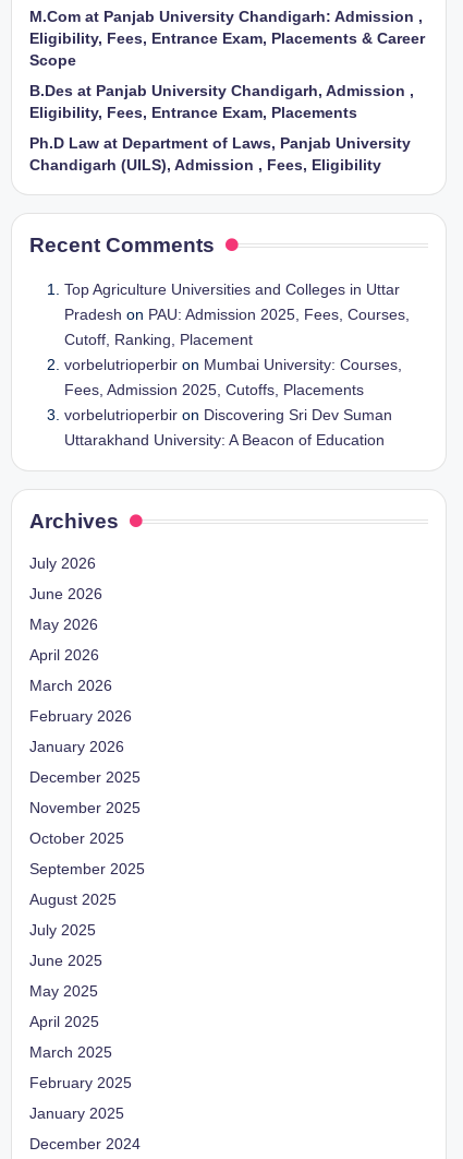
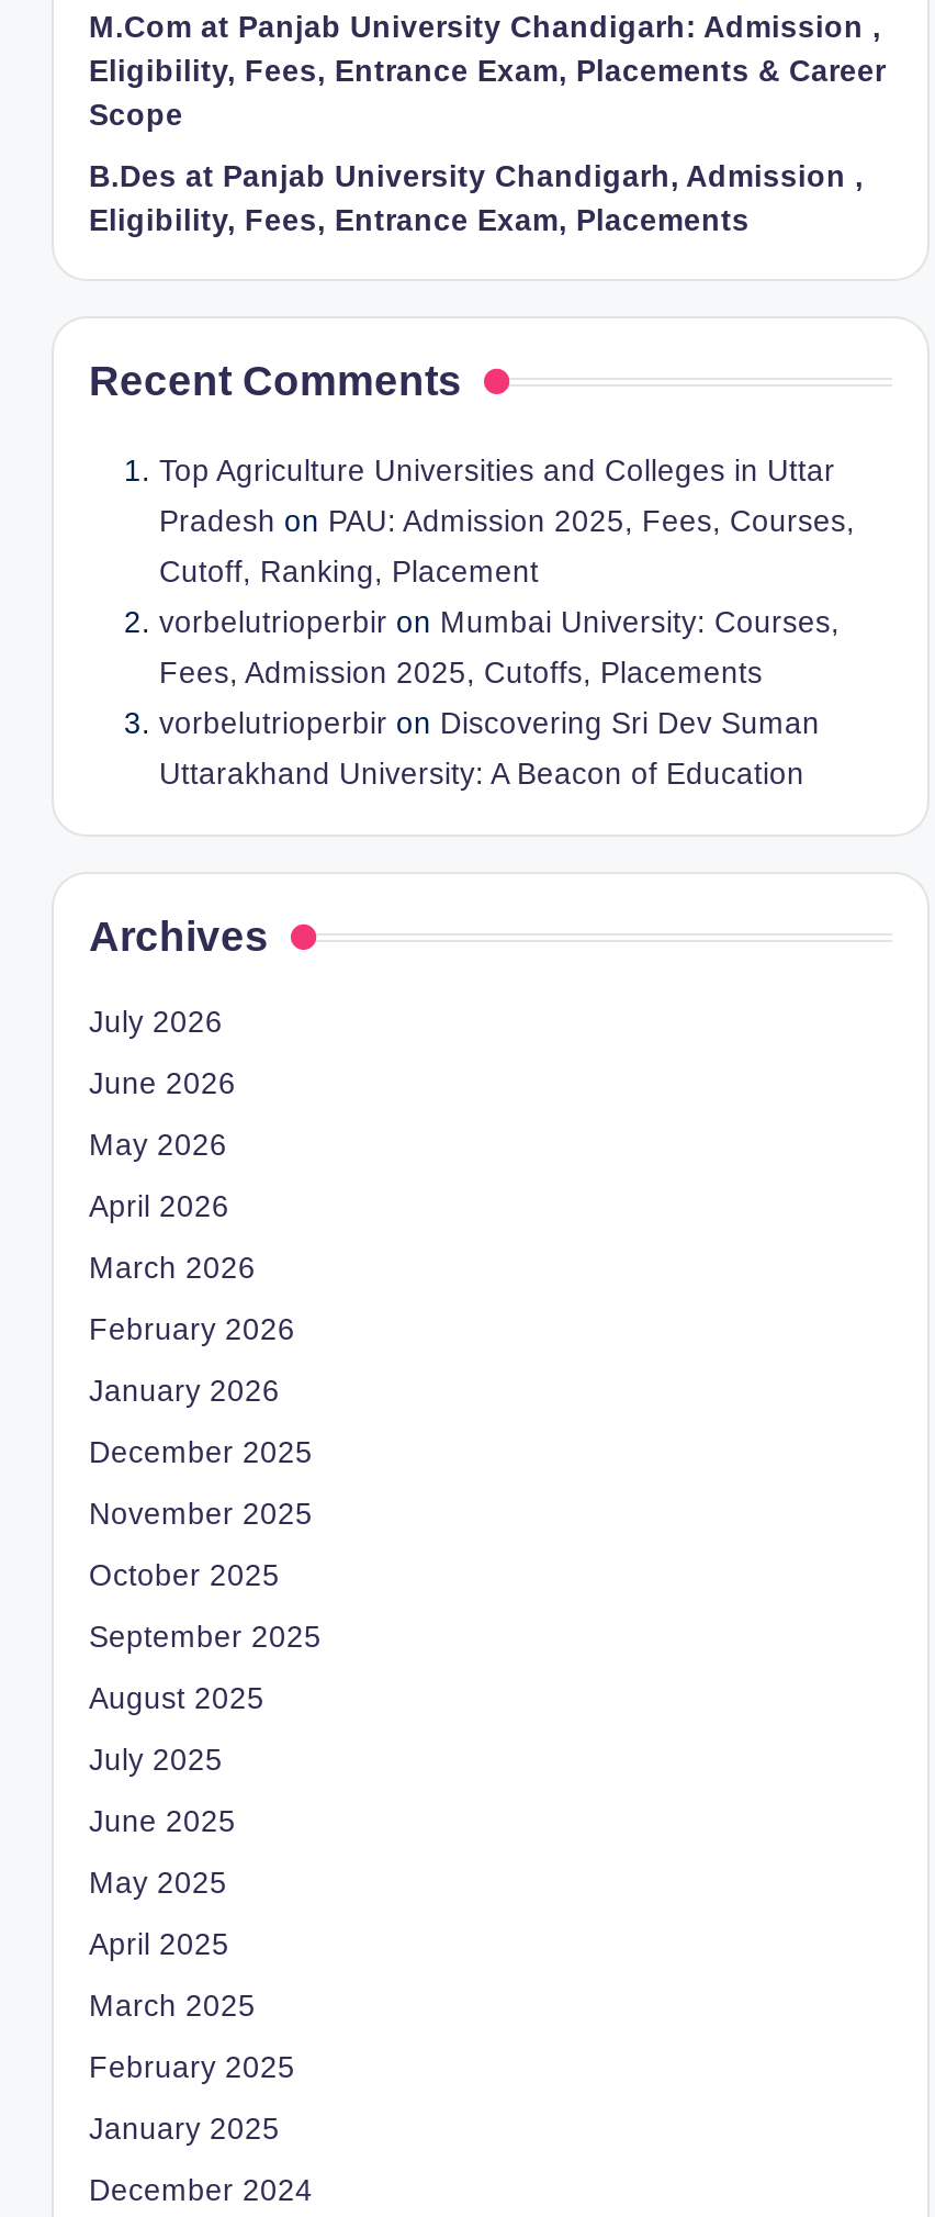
[29,135,411,173] Ph.D Law at Department of Laws, Panjab University | Chandigarh (UILS), Admission , Fees, Eligibility -> none

